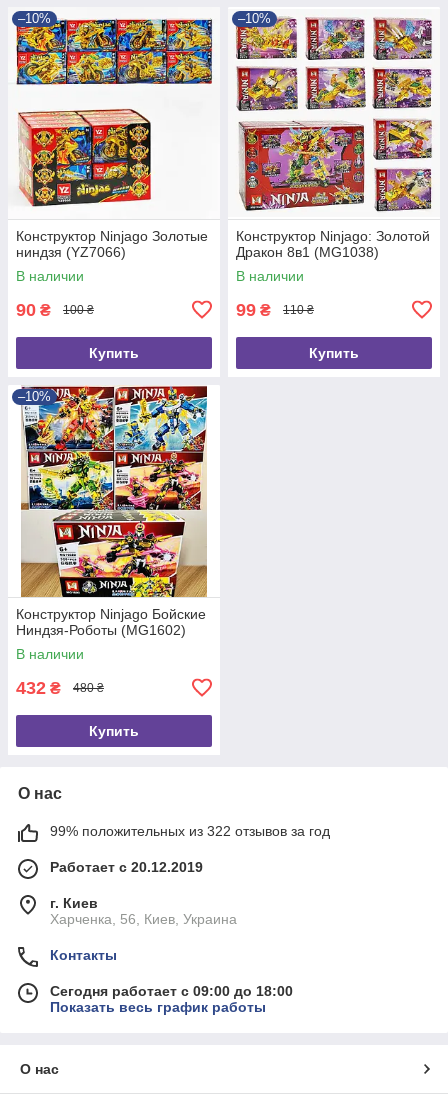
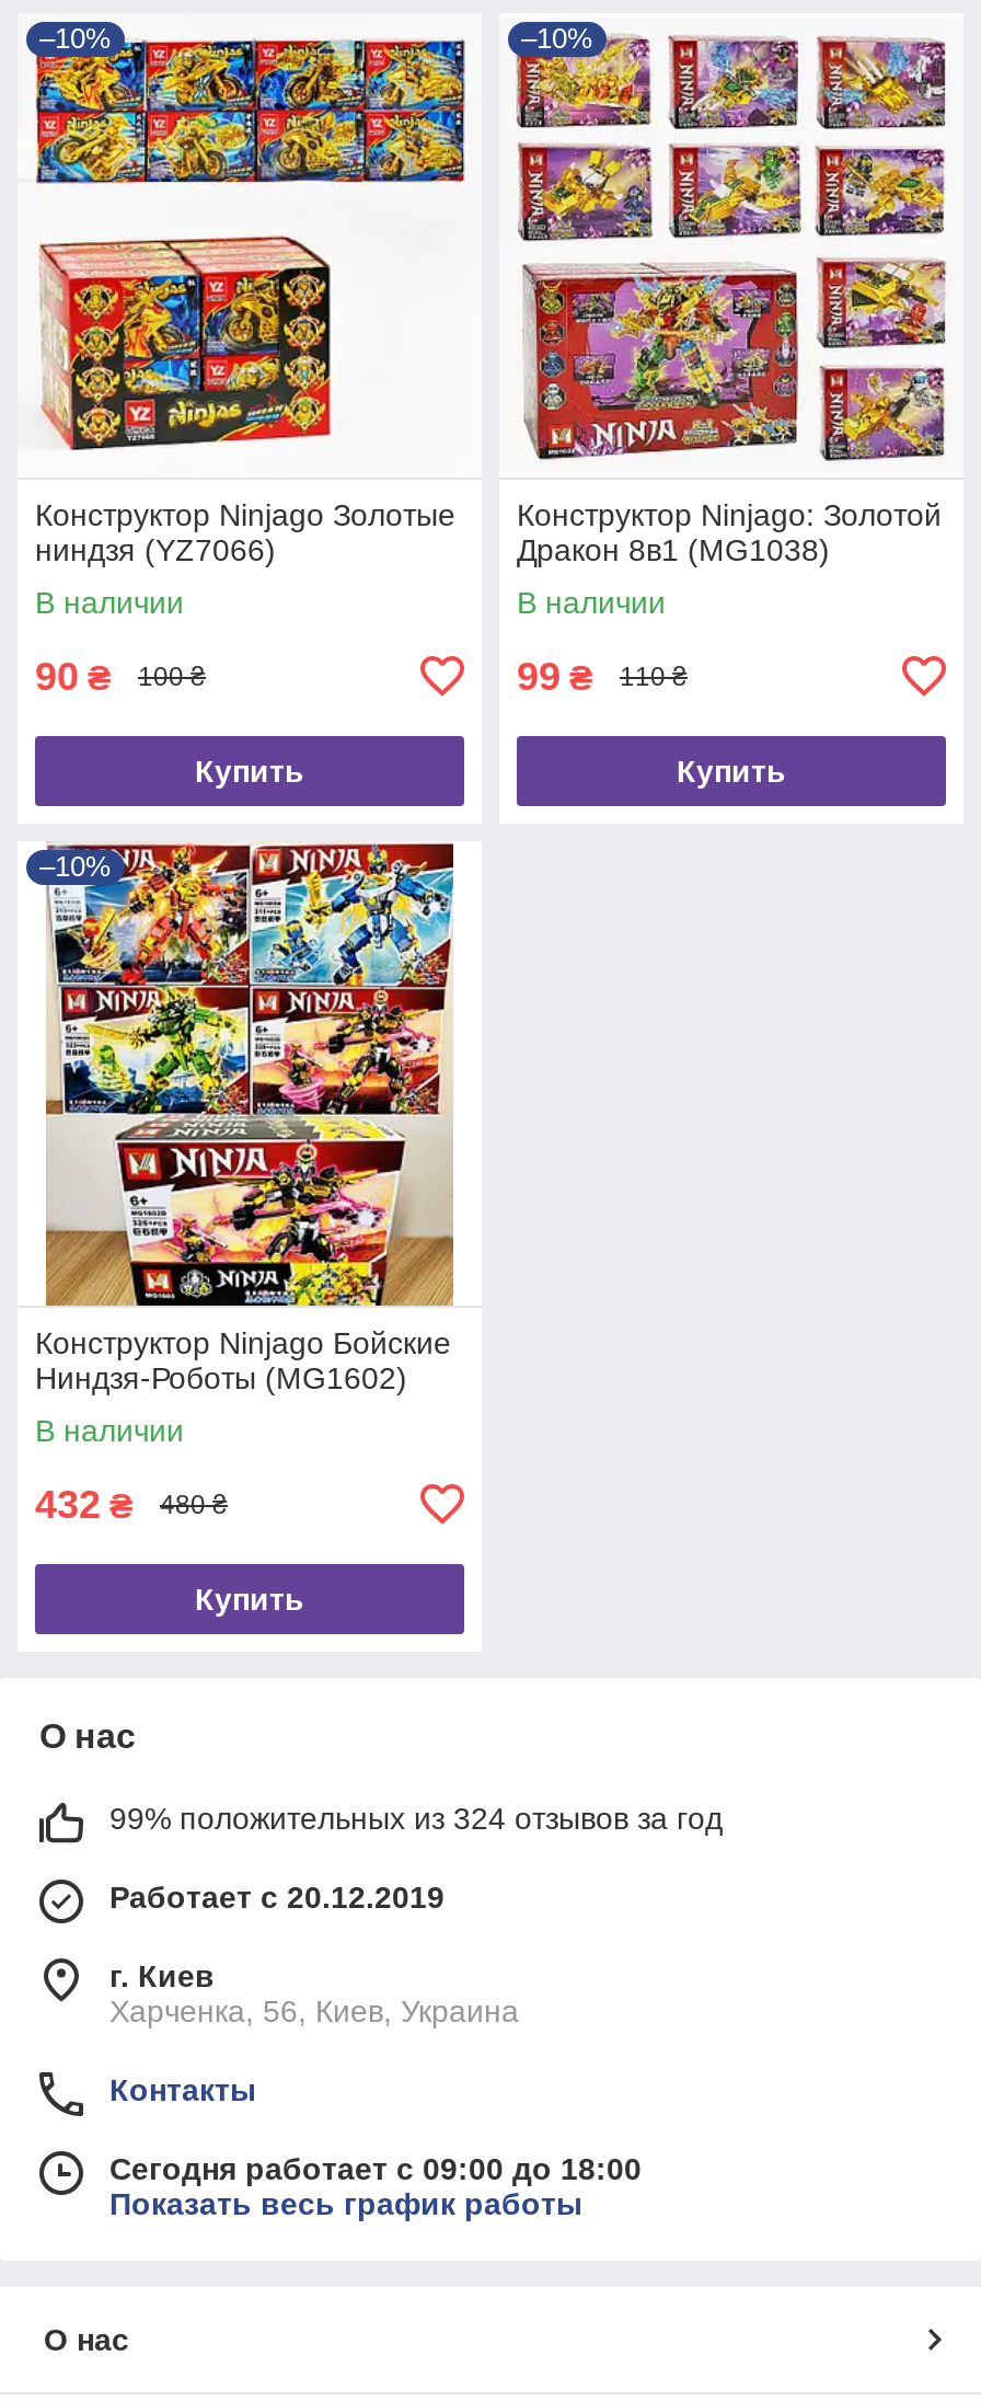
[50,823,330,839] 99% положительных из 322 отзывов за год -> [109,1800,723,1835] 99% положительных из 324 отзывов за год

